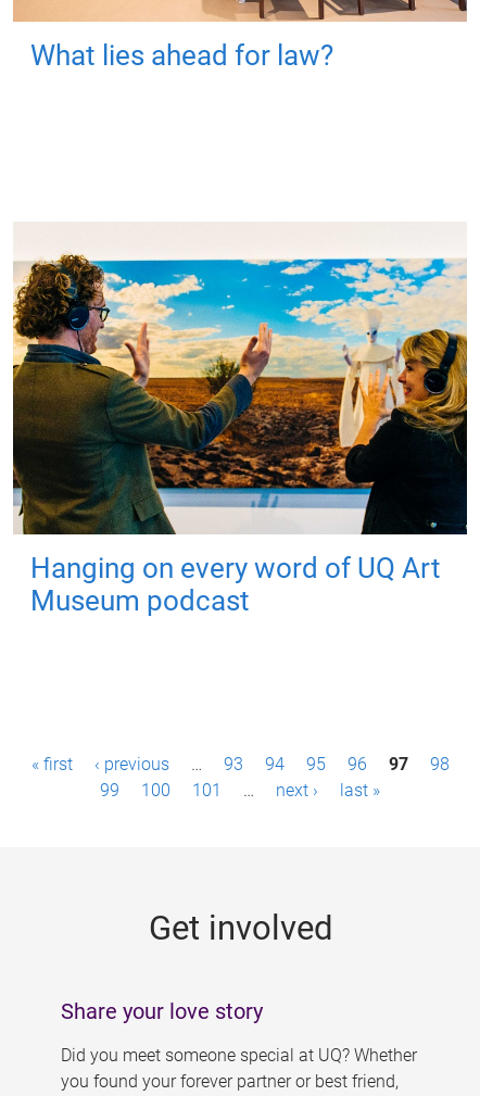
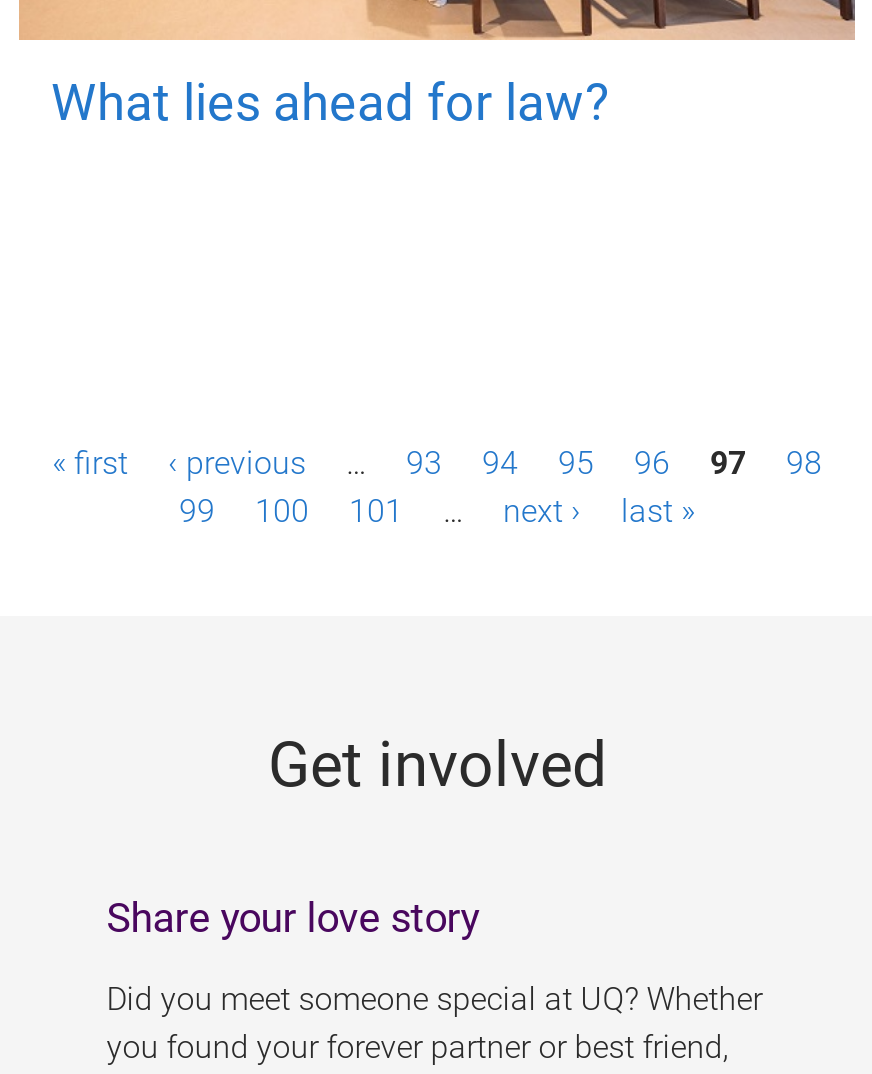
[12,251,468,617] [image] | Hanging on every word of UQ Art | Museum podcast -> none

